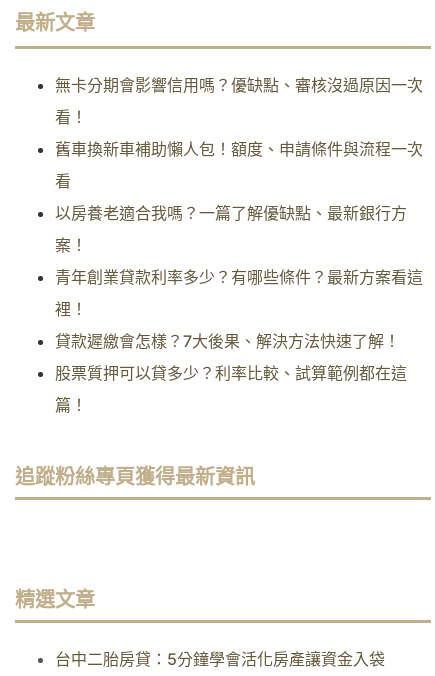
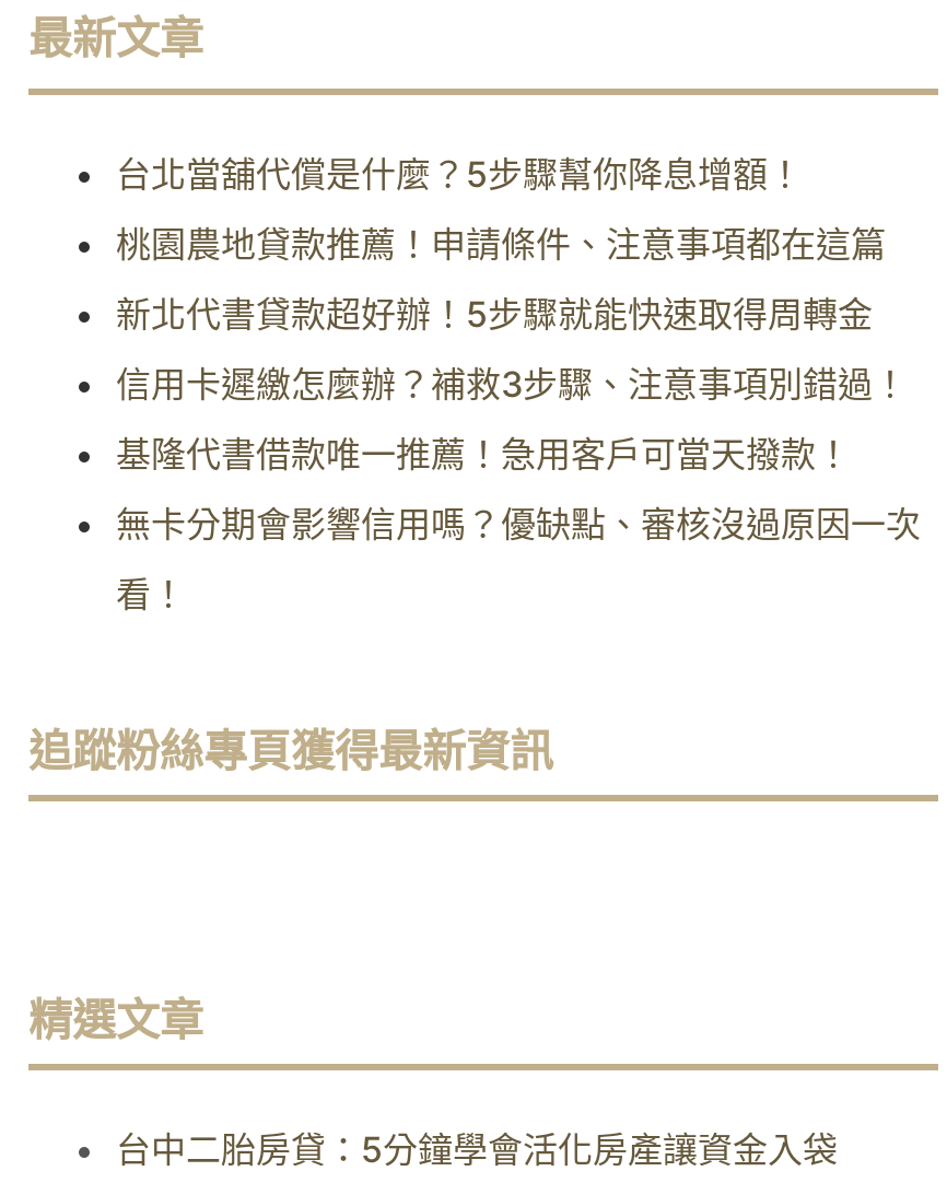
none -> [116,151,908,475] 台北當舖代償是什麼？5步驟幫你降息增額！ | 桃園農地貸款推薦！申請條件、注意事項都在這篇 | 新北代書貸款超好辦！5步驟就能快速取得周轉金 | 信用卡遲繳怎麼辦？補救3步驟、注意事項別錯過！ | 基隆代書借款唯一推薦！急用客戶可當天撥款！
moved [55,75,423,127] -> [116,501,921,615]: 無卡分期會影響信用嗎？優缺點、審核沒過原因一次 | 看！
[55,139,423,415] 舊車換新車補助懶人包！額度、申請條件與流程一次 | 看 | 以房養老適合我嗎？一篇了解優缺點、最新銀行方 | 案！ | 青年創業貸款利率多少？有哪些條件？最新方案看這 | 裡！ | 貸款遲繳會怎樣？7大後果、解決方法快速了解！ | 股票質押可以貸多少？利率比較、試算範例都在這 | 篇！ -> none

